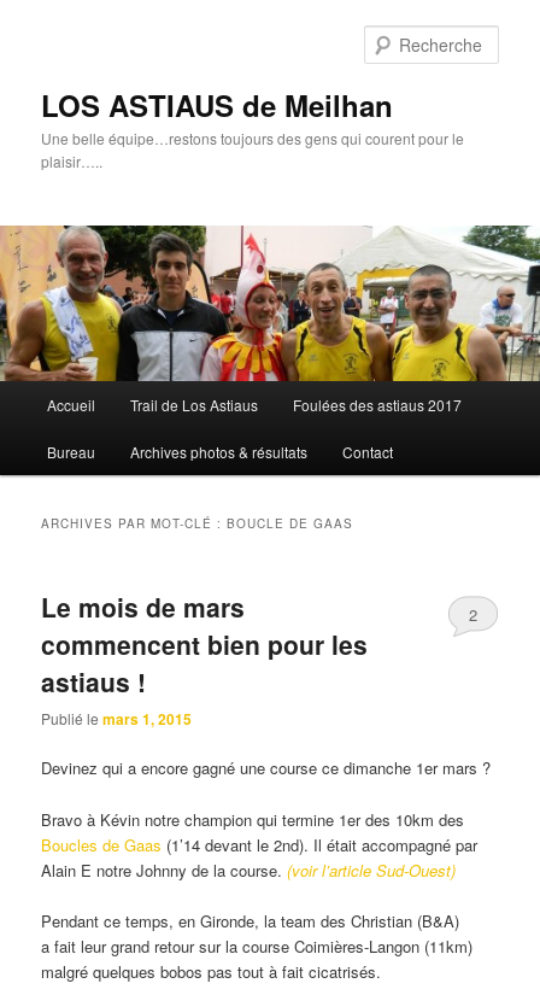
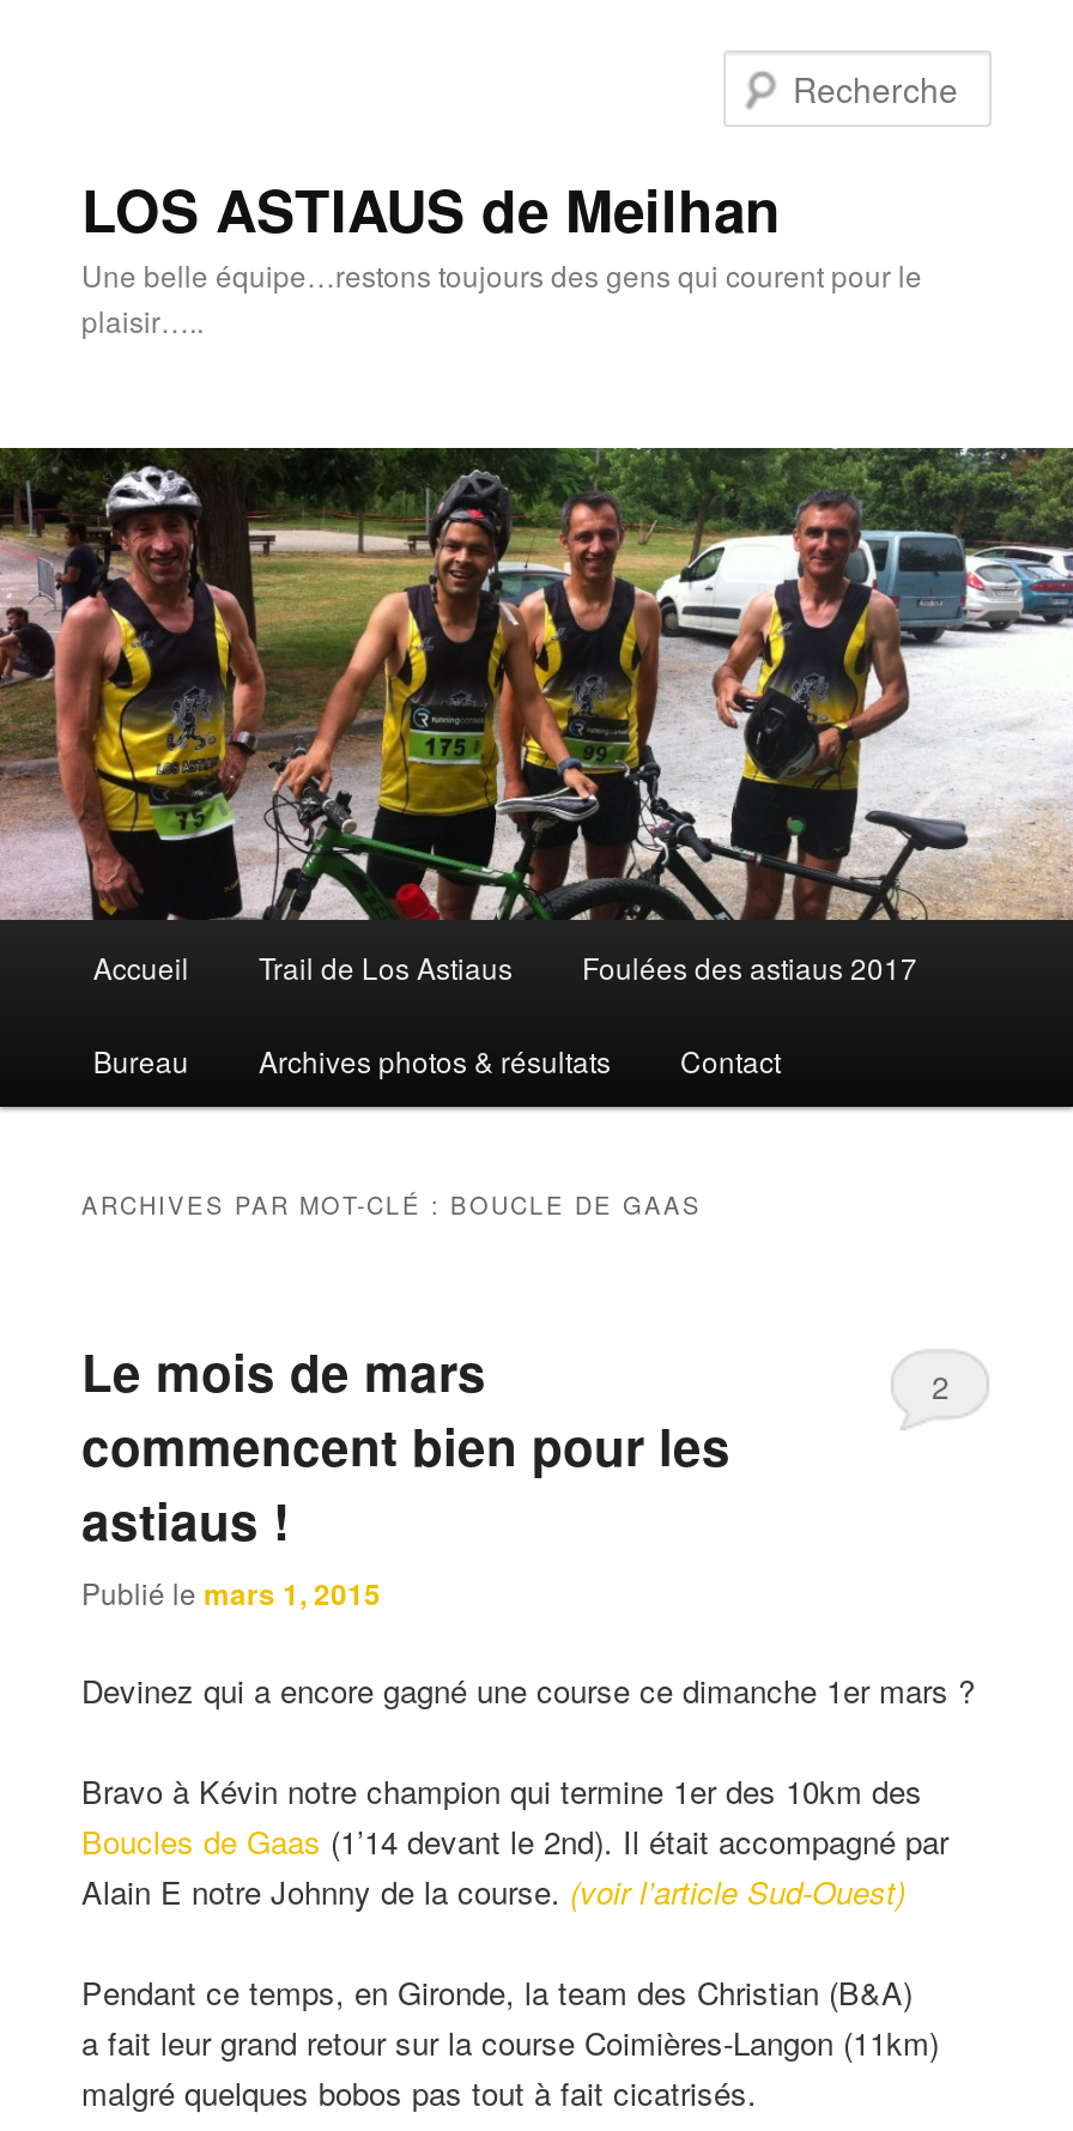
[4,224,536,382] [image] -> [7,446,1066,922] [image]

